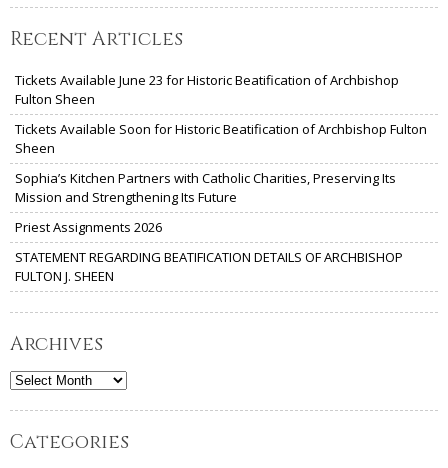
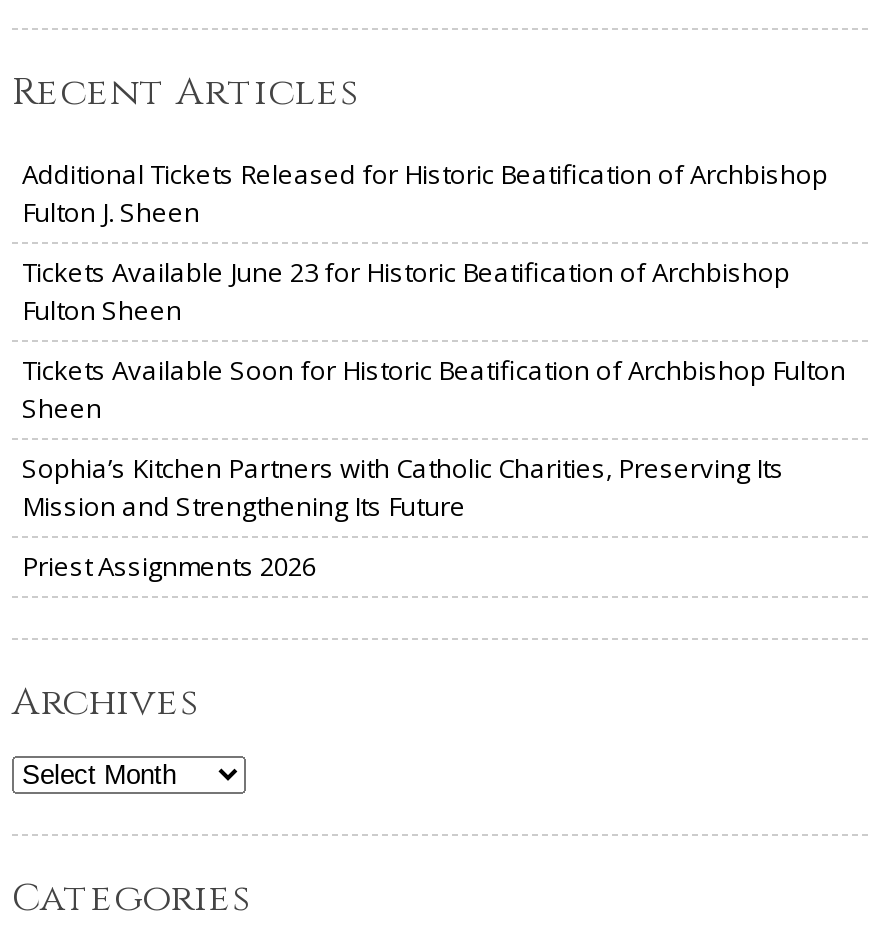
none -> [22,157,828,231] Additional Tickets Released for Historic Beatification of Archbishop | Fulton J. Sheen
moved [15,71,427,236] -> [22,255,846,585]: Tickets Available June 23 for Historic Beatification of Archbishop | Fulton Sheen | Tickets Available Soon for Historic Beatification of Archbishop Fulton | Sheen | Sophia’s Kitchen Partners with Catholic Charities, Preserving Its | Mission and Strengthening Its Future | Priest Assignments 2026
[15,248,403,285] STATEMENT REGARDING BEATIFICATION DETAILS OF ARCHBISHOP | FULTON J. SHEEN -> none

